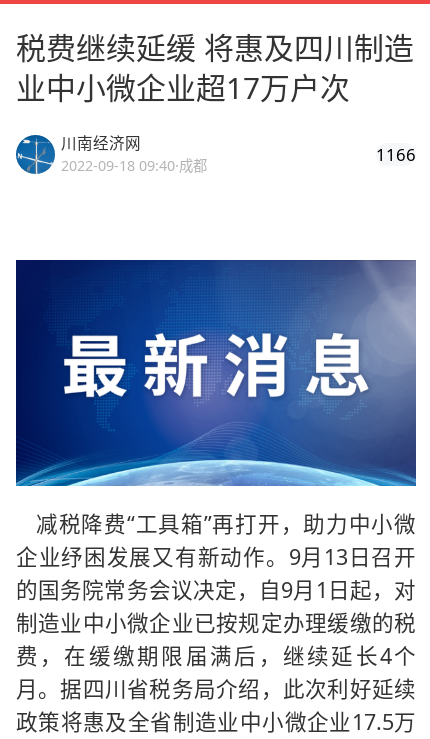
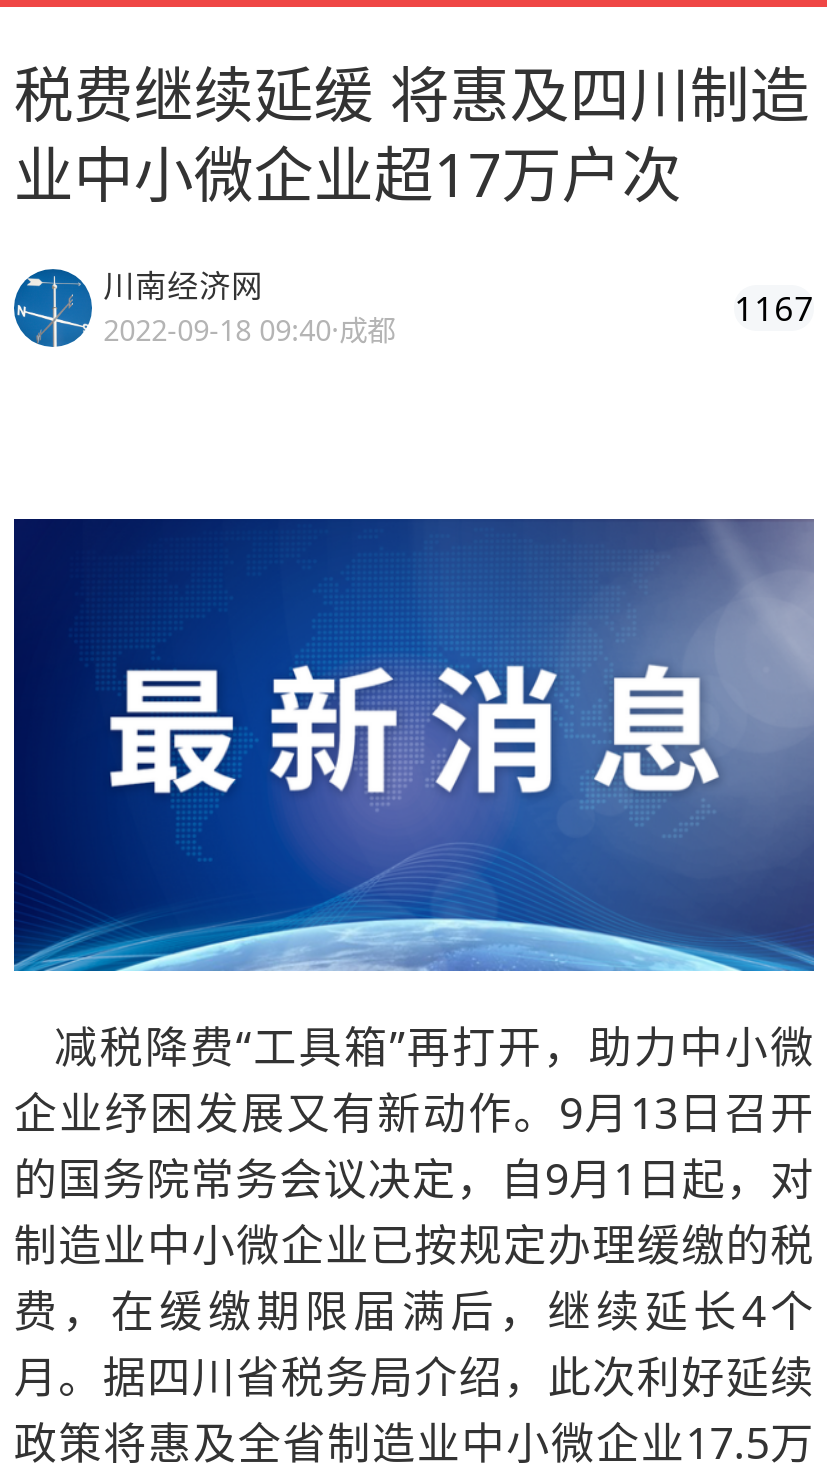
[376,143,416,166] 1166 -> [734,284,814,330] 1167

